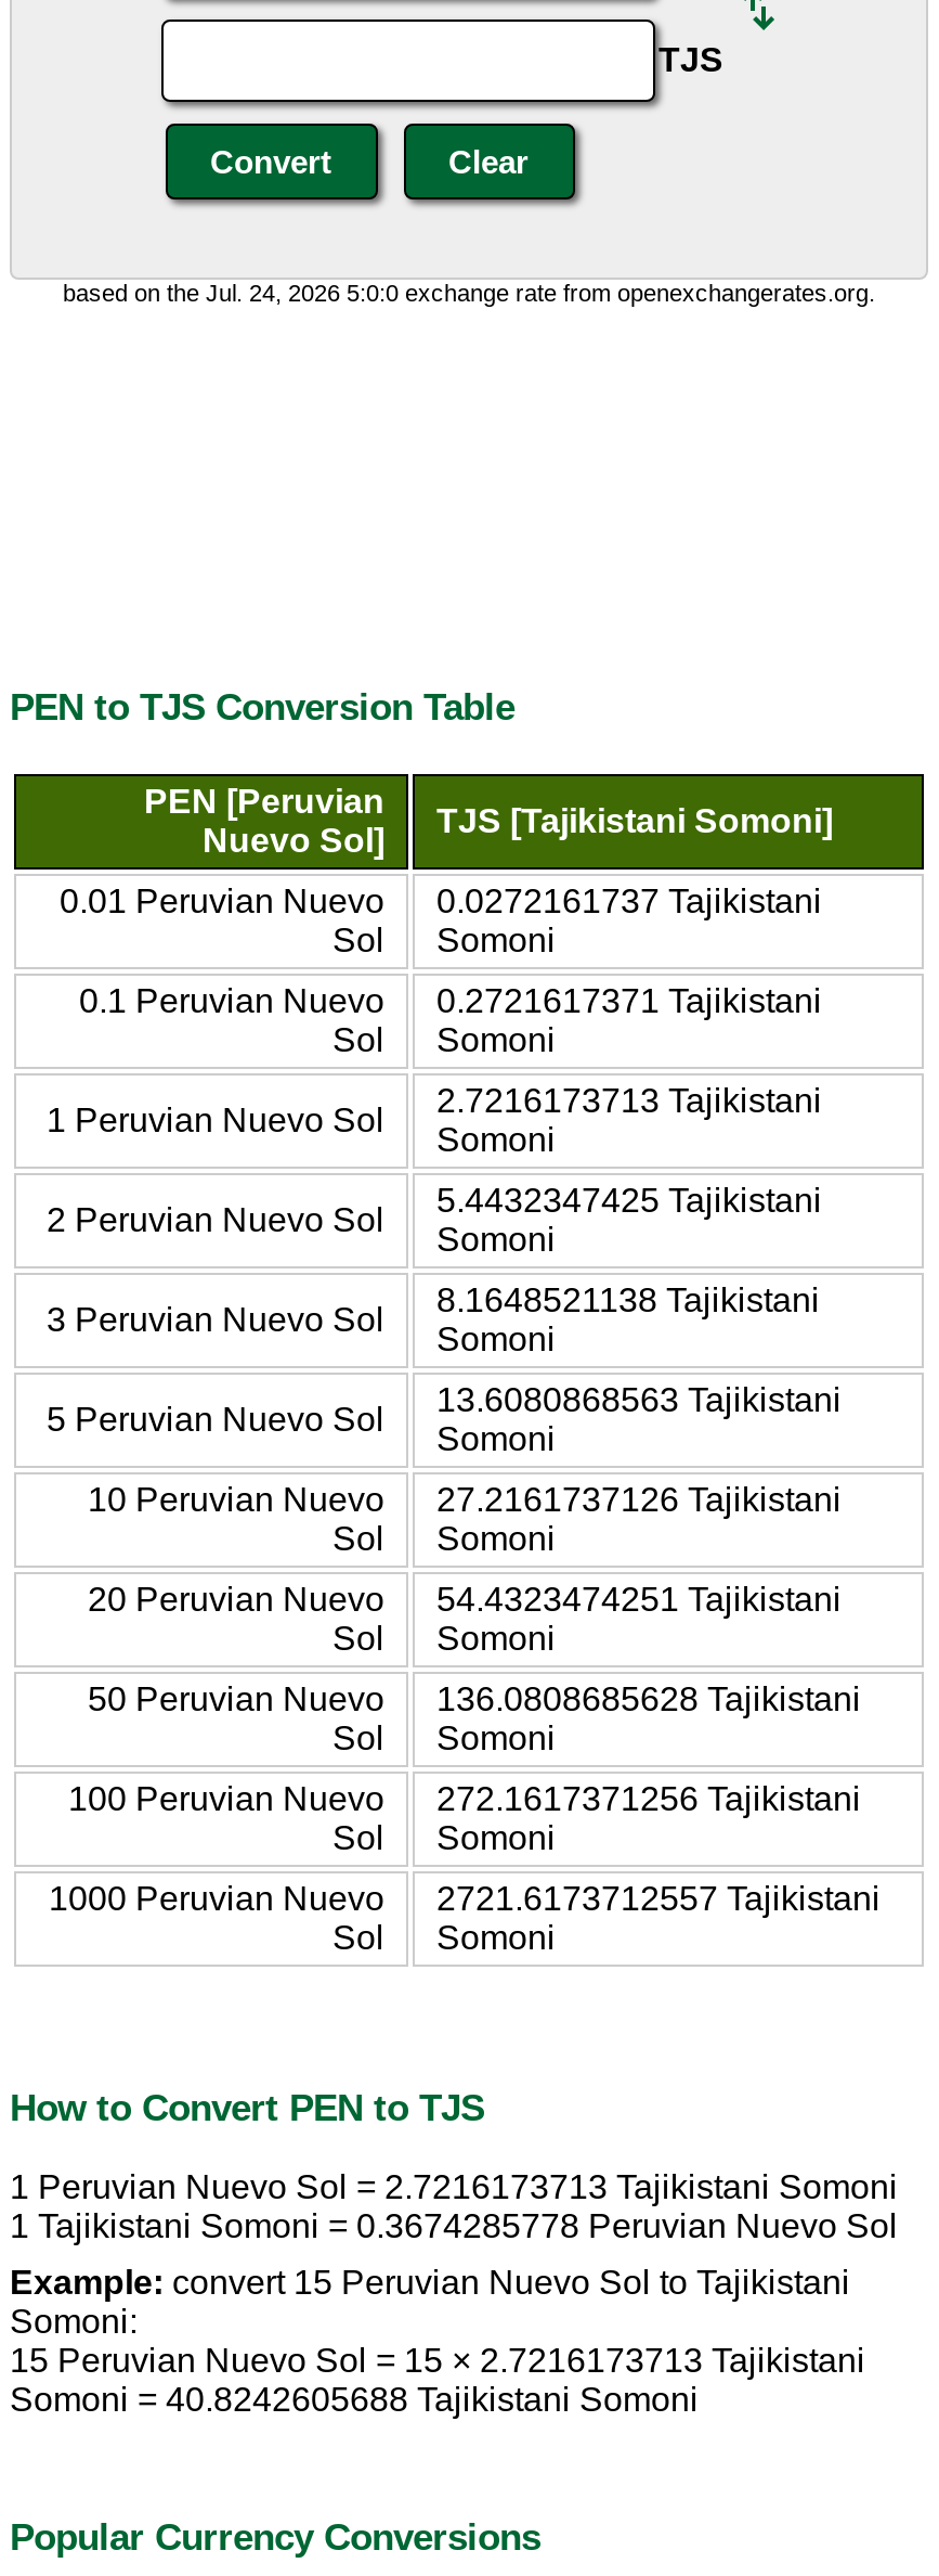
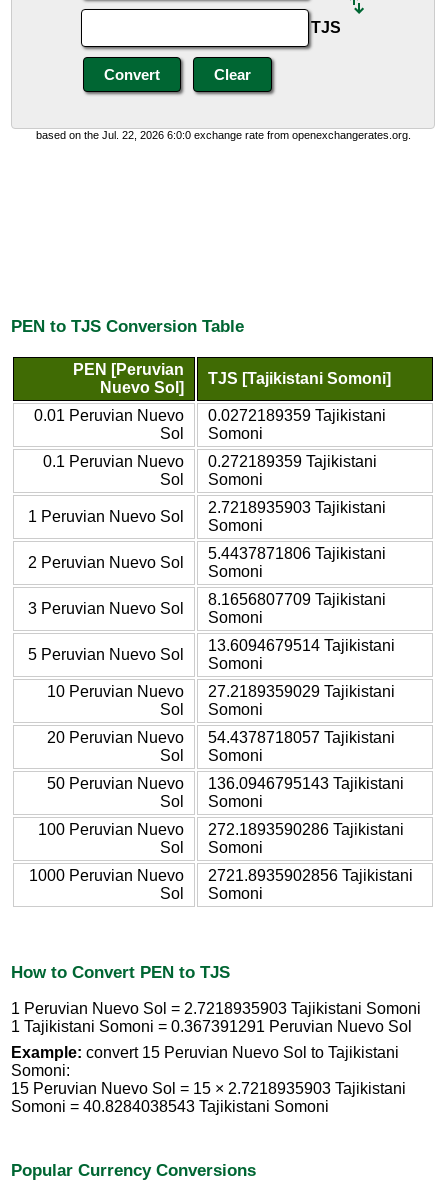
[63,280,875,306] based on the Jul. 24, 2026 5:0:0 exchange rate from openexchangerates.org. -> [35,129,410,141] based on the Jul. 22, 2026 6:0:0 exchange rate from openexchangerates.org.
[60,882,822,919] 0.01 Peruvian Nuevo 0.0272161737 Tajikistani -> [34,407,386,424] 0.01 Peruvian Nuevo 0.0272189359 Tajikistani
[79,982,822,1018] 0.1 Peruvian Nuevo 0.2721617371 Tajikistani -> [43,453,377,470] 0.1 Peruvian Nuevo 0.272189359 Tajikistani
[436,1081,822,1118] 2.7216173713 Tajikistani -> [208,499,386,516] 2.7218935903 Tajikistani
[436,1181,822,1218] 5.4432347425 Tajikistani -> [208,545,386,562] 5.4437871806 Tajikistani
[436,1281,820,1318] 8.1648521138 Tajikistani -> [208,591,386,608] 8.1656807709 Tajikistani
[436,1381,842,1417] 13.6080868563 Tajikistani -> [208,637,395,654] 13.6094679514 Tajikistani
[88,1480,842,1517] 10 Peruvian Nuevo 27.2161737126 Tajikistani -> [47,683,395,700] 10 Peruvian Nuevo 27.2189359029 Tajikistani
[88,1580,842,1617] 20 Peruvian Nuevo 54.4323474251 Tajikistani -> [47,729,395,746] 20 Peruvian Nuevo 54.4378718057 Tajikistani
[88,1680,861,1717] 50 Peruvian Nuevo 136.0808685628 Tajikistani -> [47,775,404,792] 50 Peruvian Nuevo 136.0946795143 Tajikistani
[68,1780,861,1816] 100 Peruvian Nuevo 272.1617371256 Tajikistani -> [38,821,404,838] 100 Peruvian Nuevo 272.1893590286 Tajikistani
[49,1879,881,1916] 1000 Peruvian Nuevo 2721.6173712557 Tajikistani -> [29,867,413,884] 1000 Peruvian Nuevo 2721.8935902856 Tajikistani
[10,2169,898,2206] 1 Peruvian Nuevo Sol = 2.7216173713 Tajikistani Somoni -> [11,1000,421,1017] 1 Peruvian Nuevo Sol = 2.7218935903 Tajikistani Somoni
[10,2208,898,2245] 1 Tajikistani Somoni = 0.3674285778 Peruvian Nuevo Sol -> [11,1018,412,1035] 1 Tajikistani Somoni = 0.367391291 Peruvian Nuevo Sol
[10,2342,865,2379] 15 Peruvian Nuevo Sol = 15 × 2.7216173713 Tajikistani -> [11,1080,406,1097] 15 Peruvian Nuevo Sol = 15 × 2.7218935903 Tajikistani
[10,2381,699,2418] Somoni = 40.8242605688 Tajikistani Somoni -> [11,1098,329,1115] Somoni = 40.8284038543 Tajikistani Somoni

